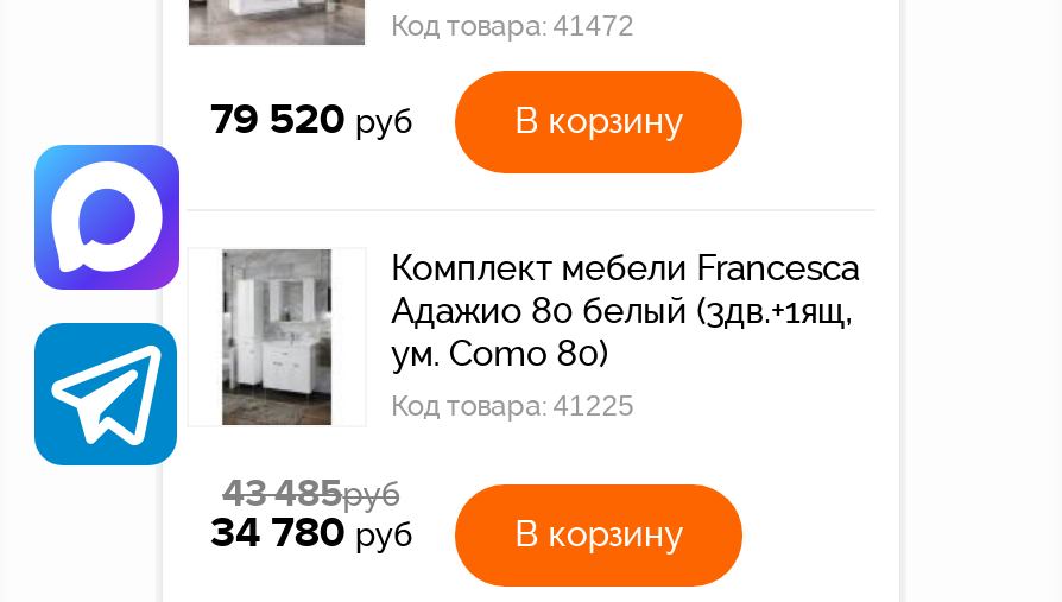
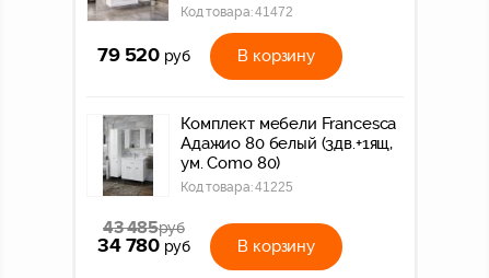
[32,142,182,292] [image] -> none
[32,321,179,468] [image] -> none

